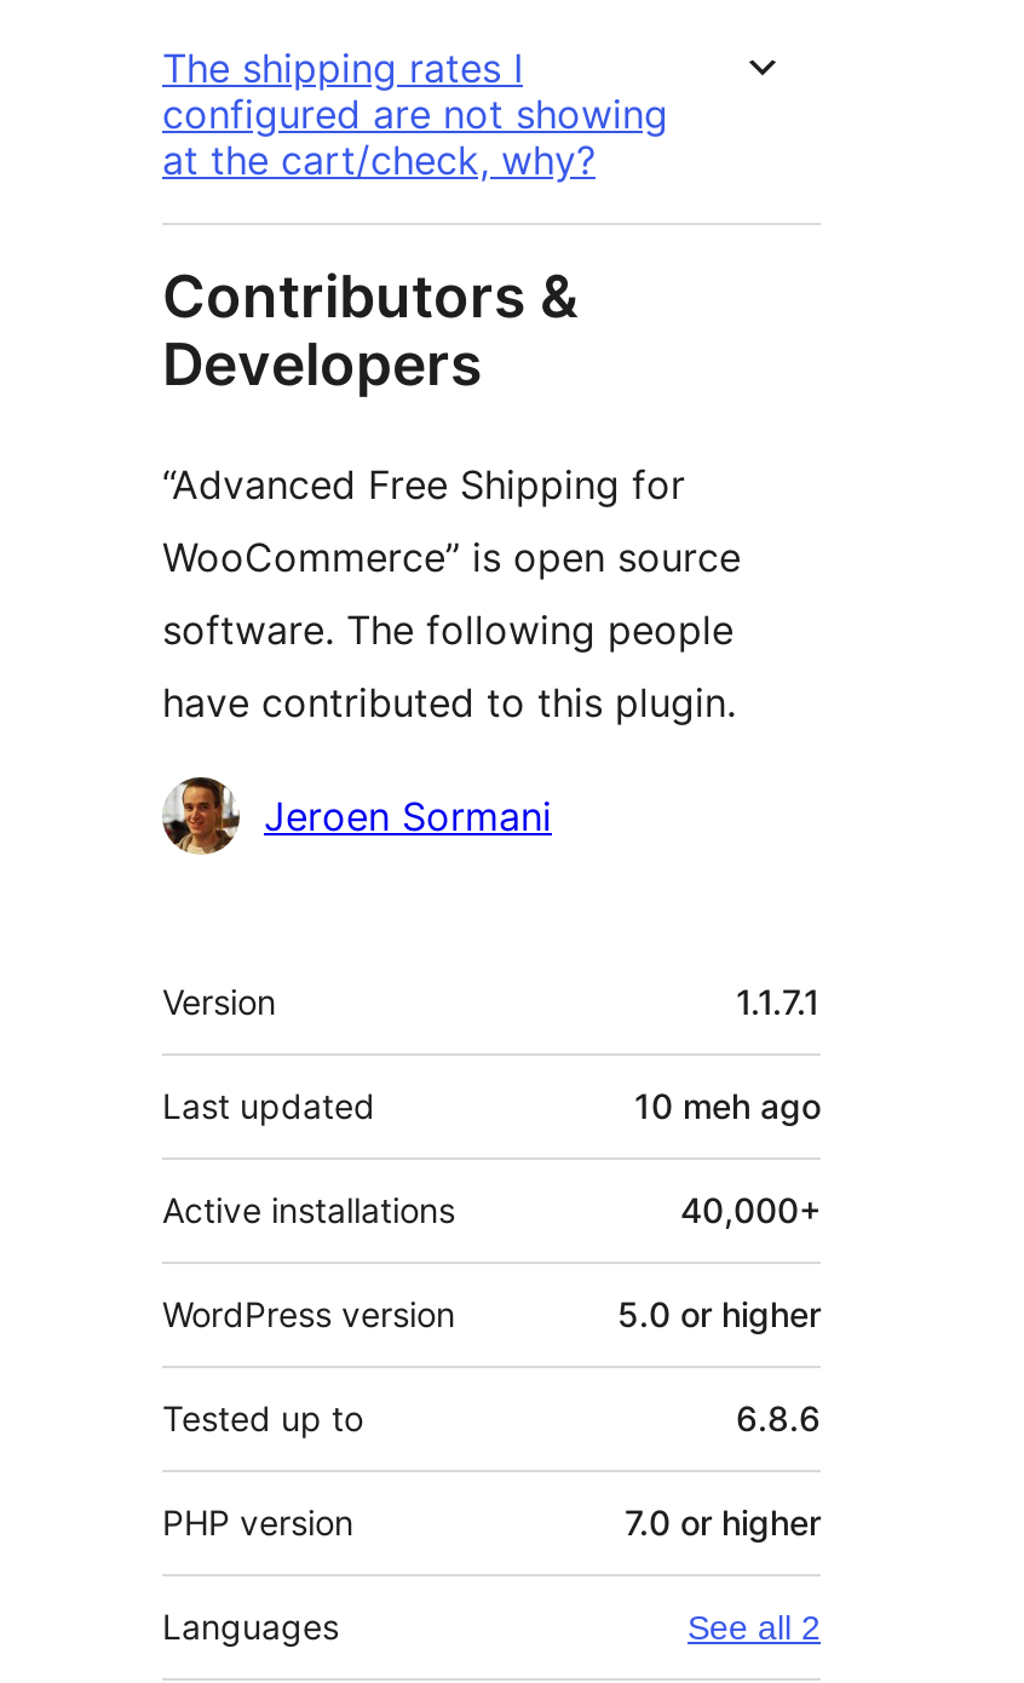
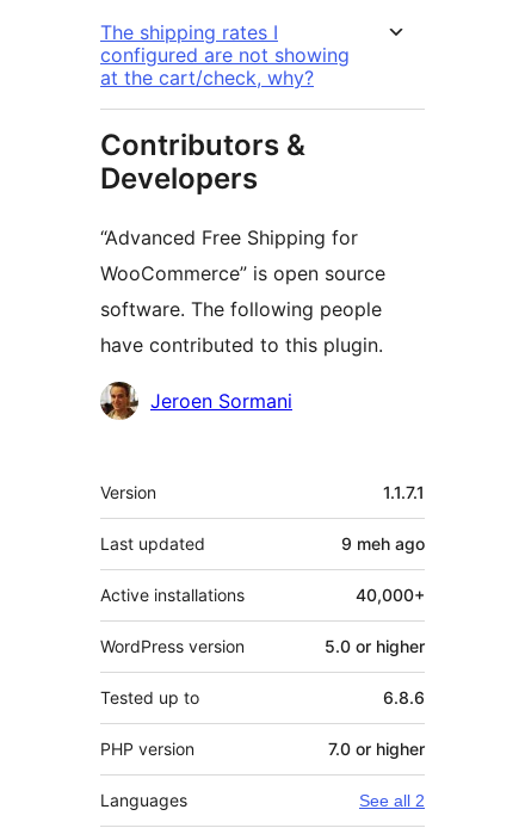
[634,1086,821,1127] 10 meh ago -> [341,534,425,554] 9 meh ago

